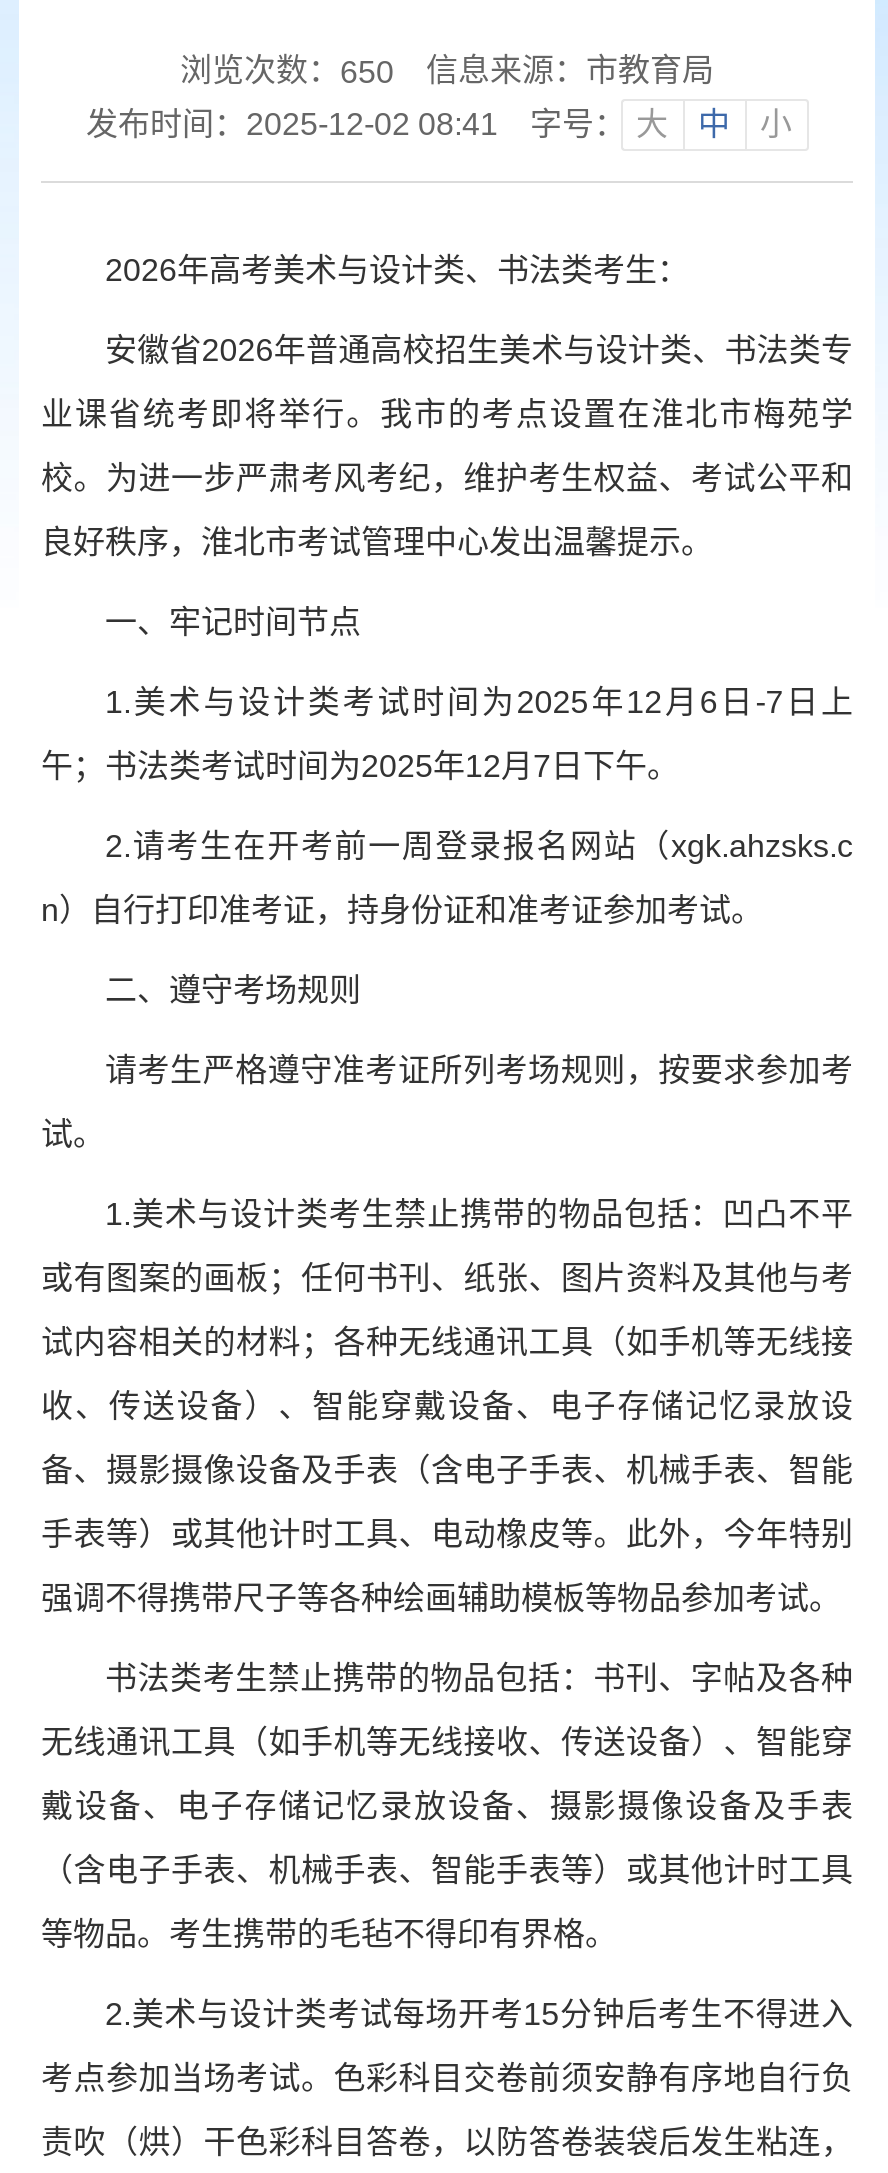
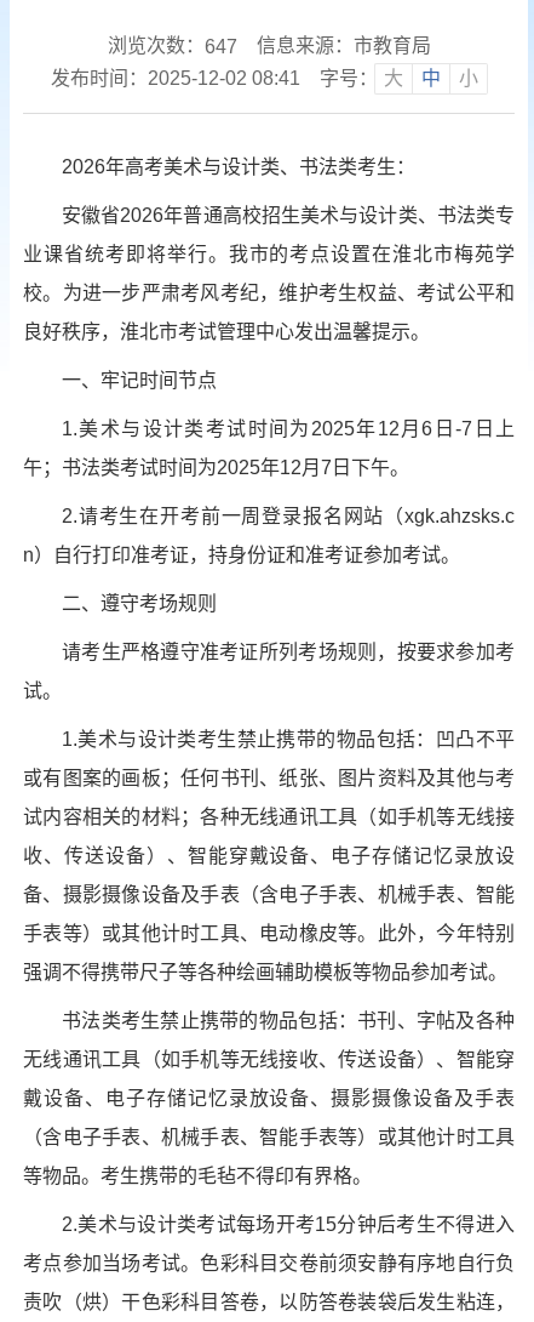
[180,53,714,89] 浏览次数：650 信息来源：市教育局 -> [107,35,430,57] 浏览次数：647 信息来源：市教育局

